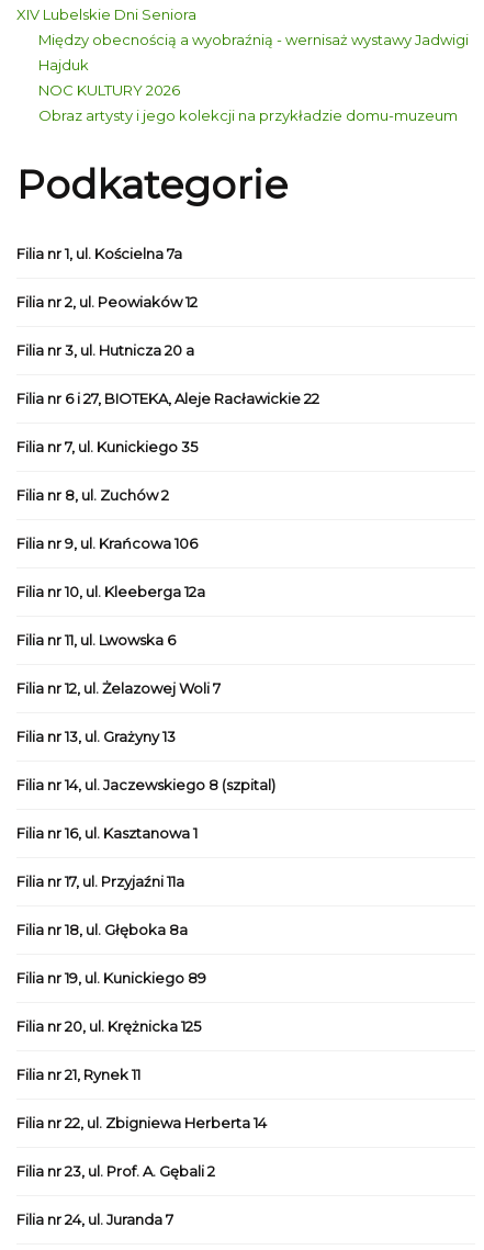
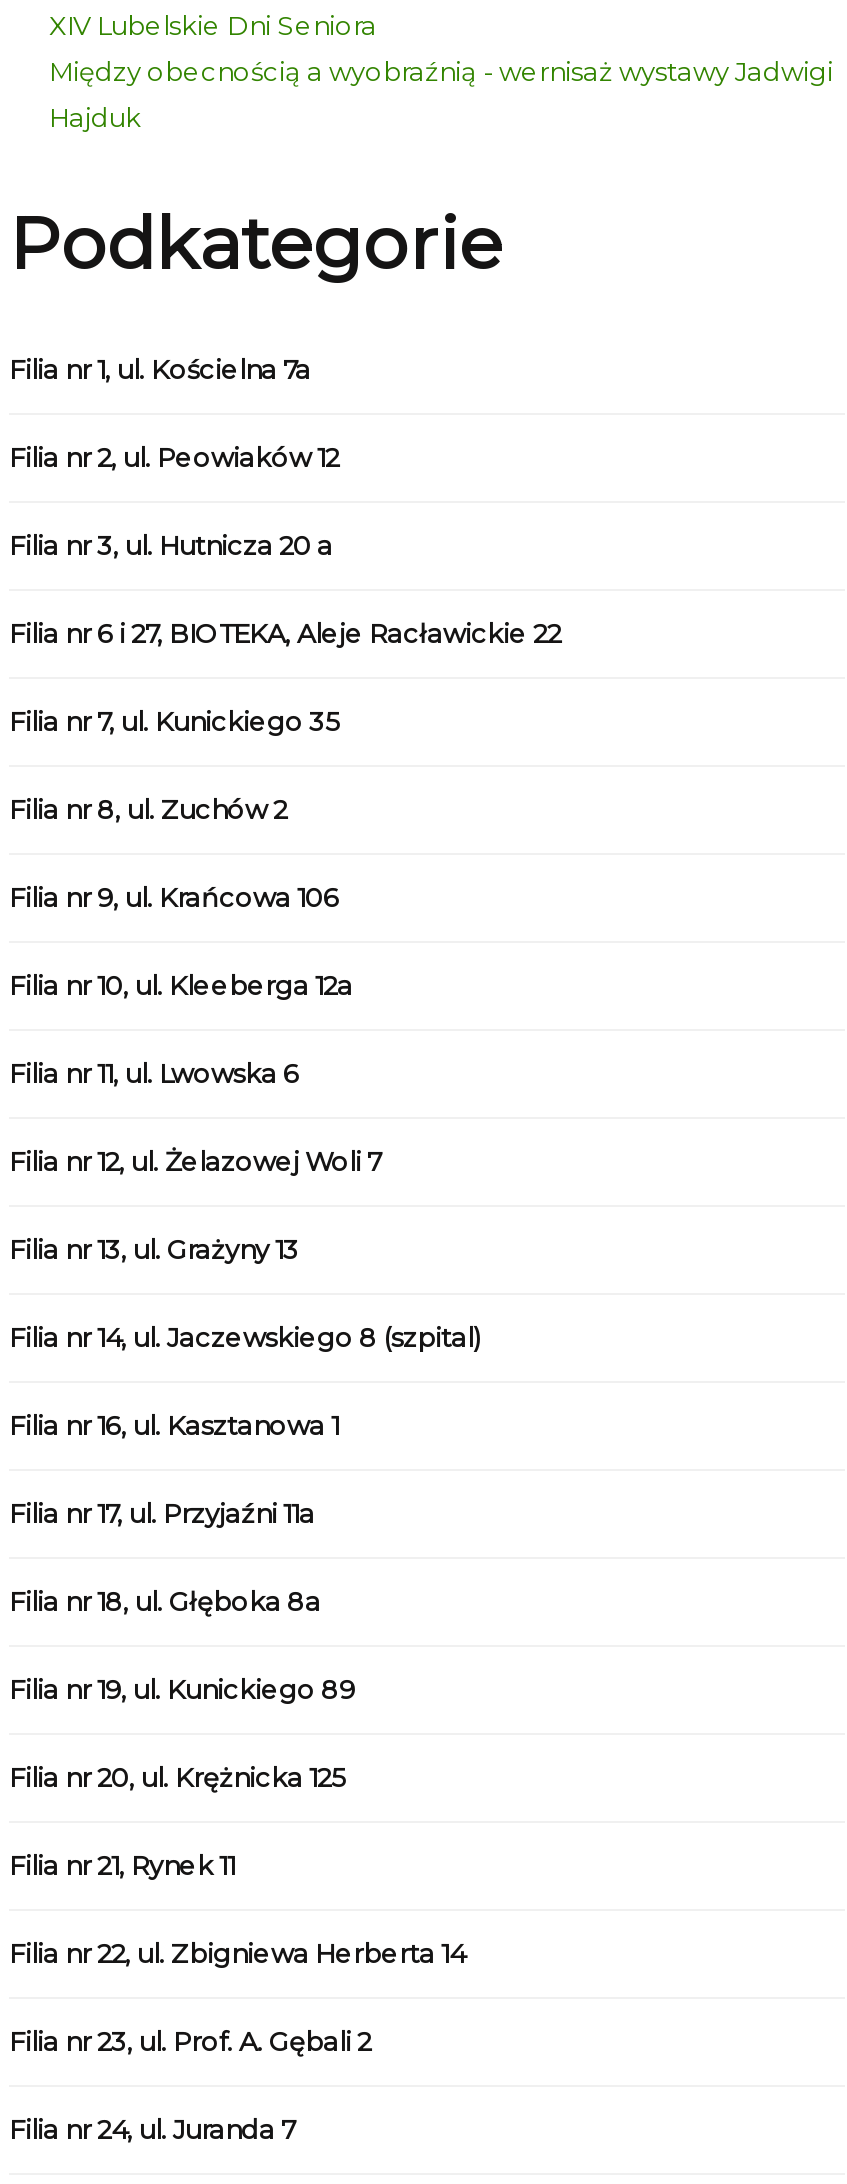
[38,81,458,124] NOC KULTURY 2026 | Obraz artysty i jego kolekcji na przykładzie domu-muzeum -> none

